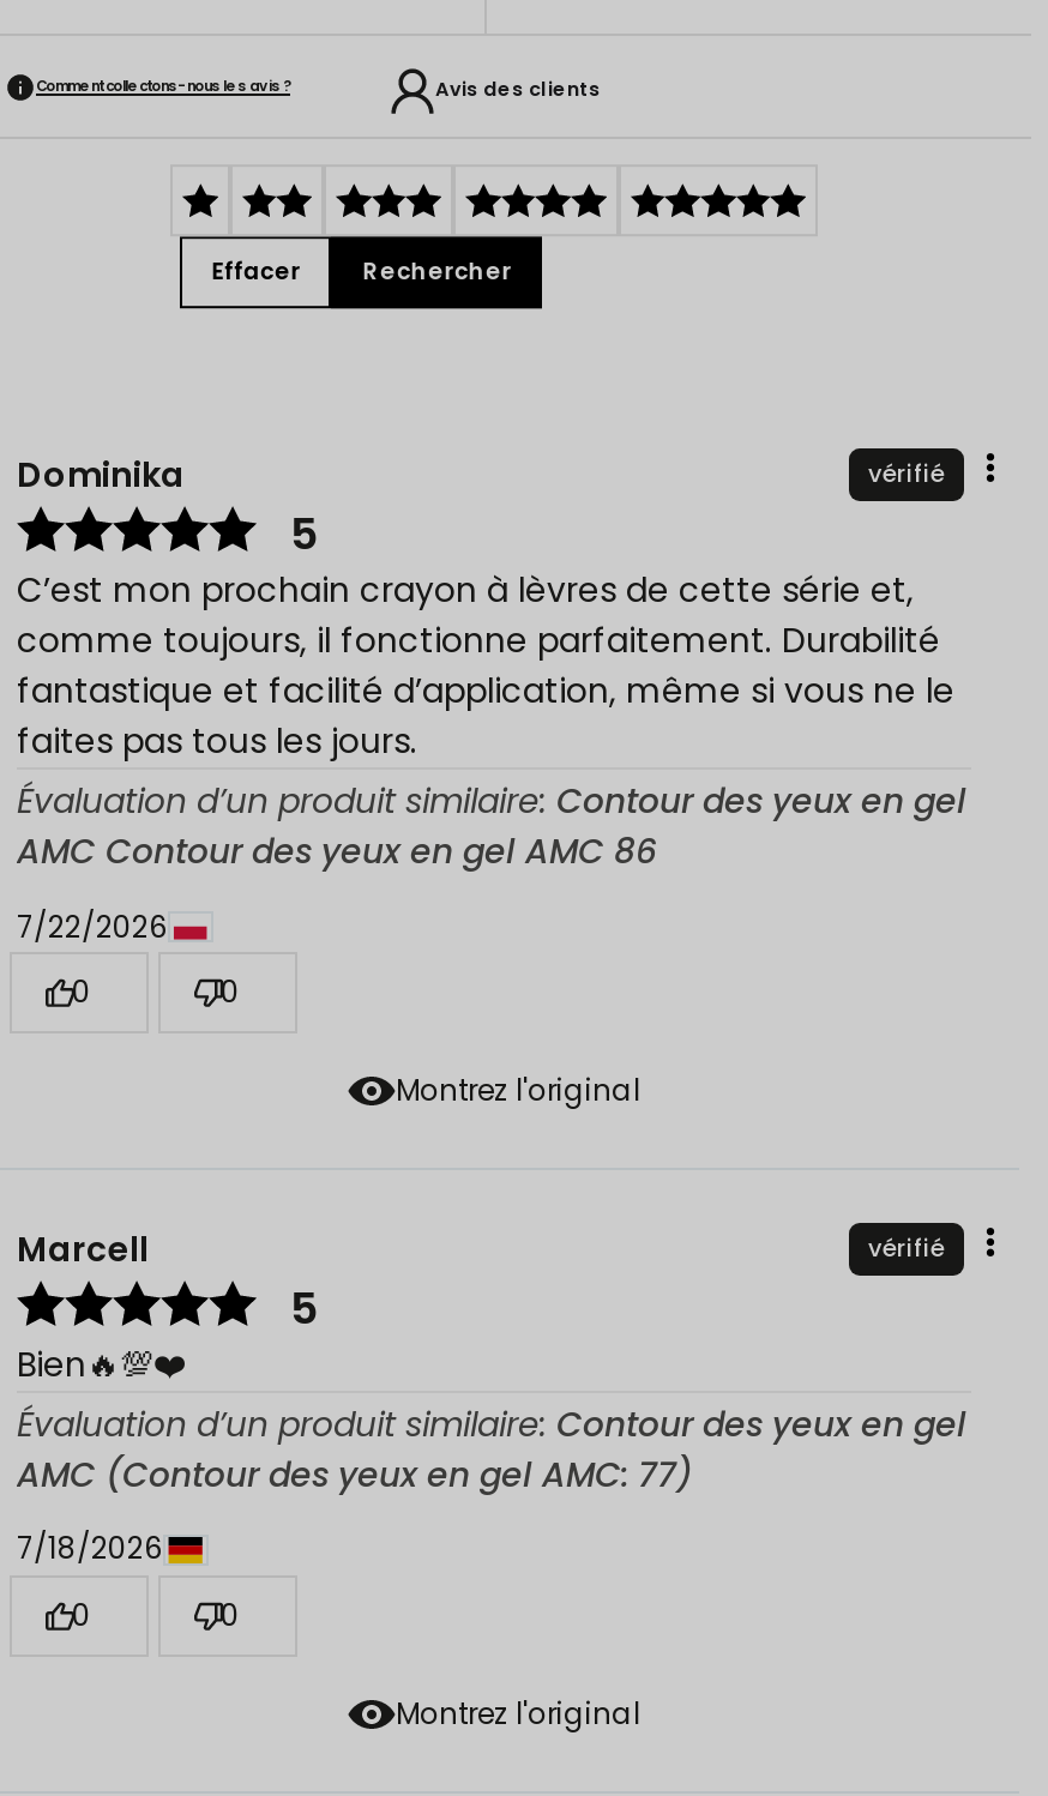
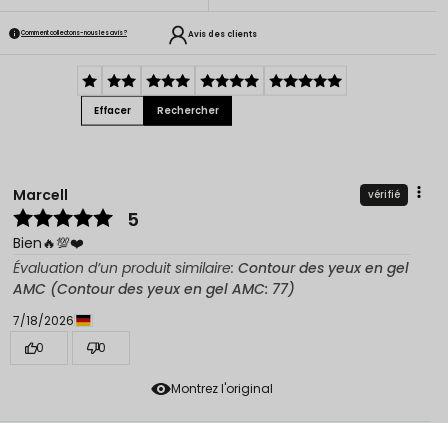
[17,450,966,1013] Dominika | vérifié | 5 | C’est mon prochain crayon à lèvres de cette série et, | comme toujours, il fonctionne parfaitement. Durabilité | fantastique et facilité d’application, même si vous ne le | faites pas tous les jours. | Évaluation d’un produit similaire: Contour des yeux en gel | AMC Contour des yeux en gel AMC 86 | 7/22/2026 | 0 | 0 -> none
[396,1070,640,1110] Montrez l'original -> none

